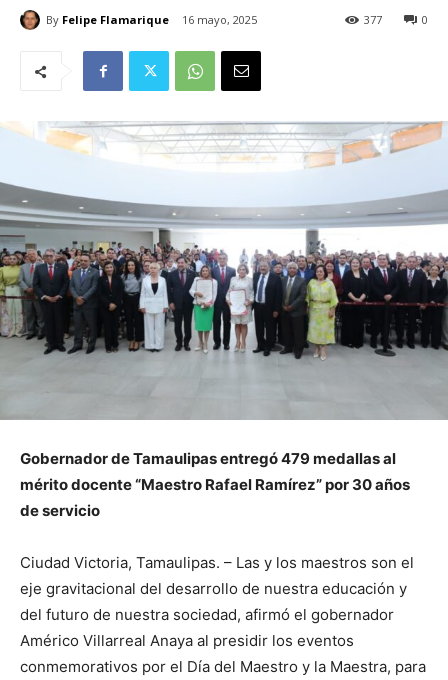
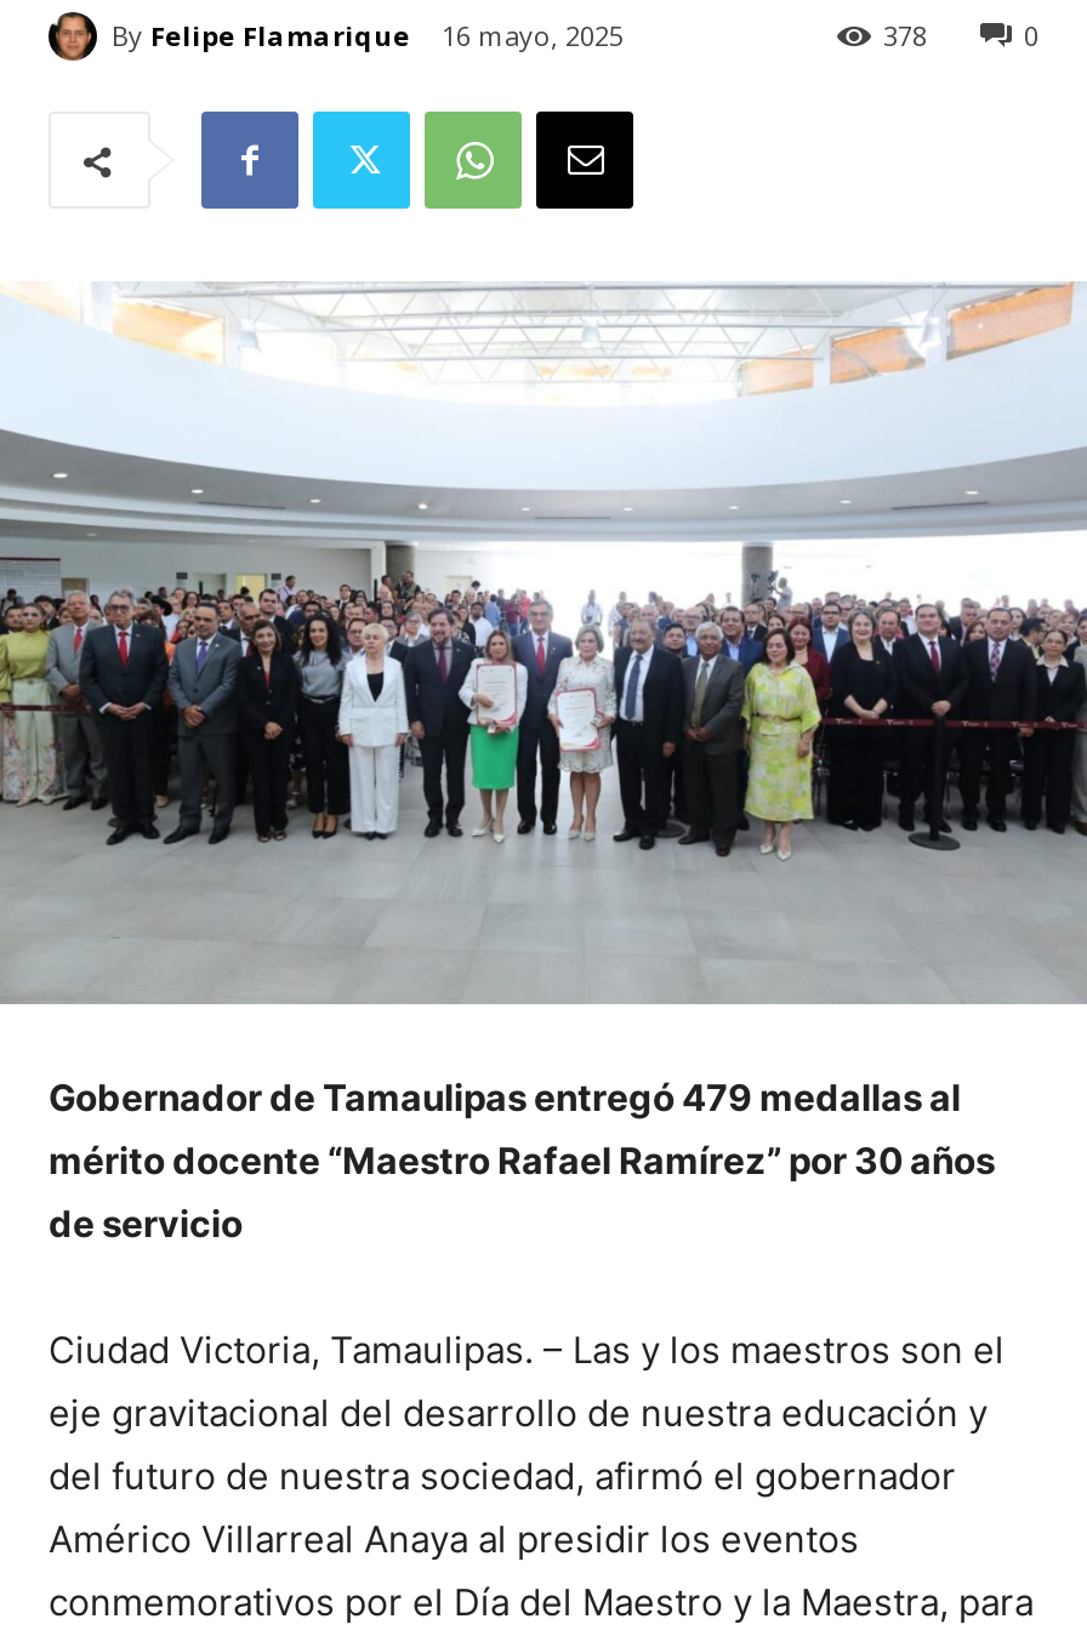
[364,12,382,27] 377 -> [883,17,927,54] 378

